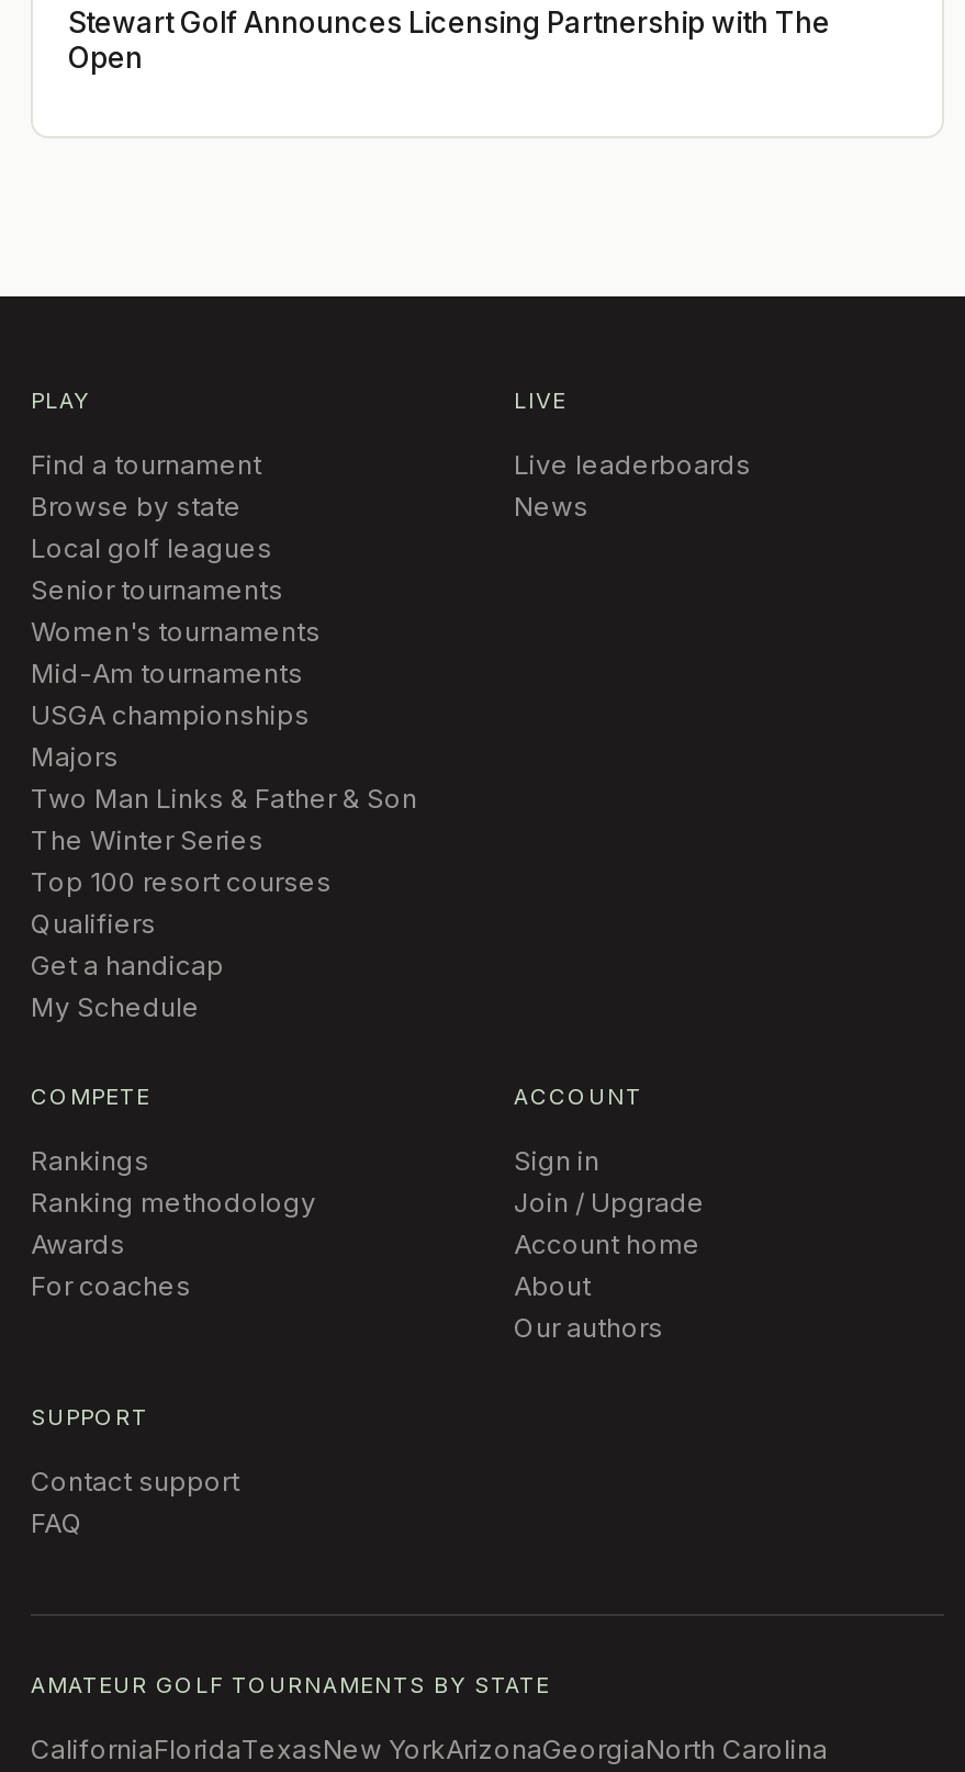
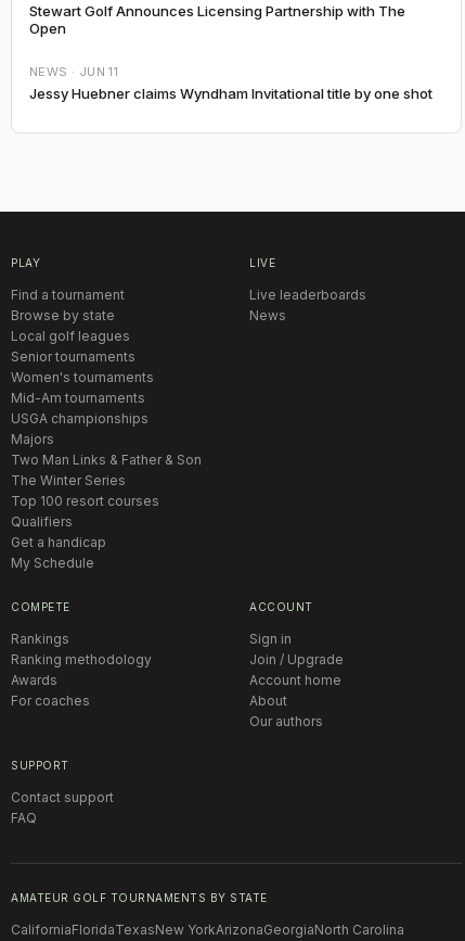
none -> [29,64,432,102] NEWS · JUN 11 | Jessy Huebner claims Wyndham Invitational title by one shot

